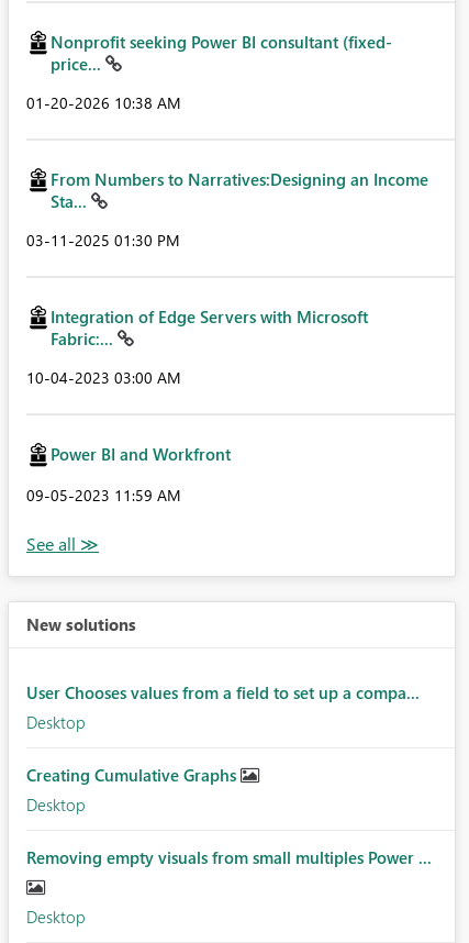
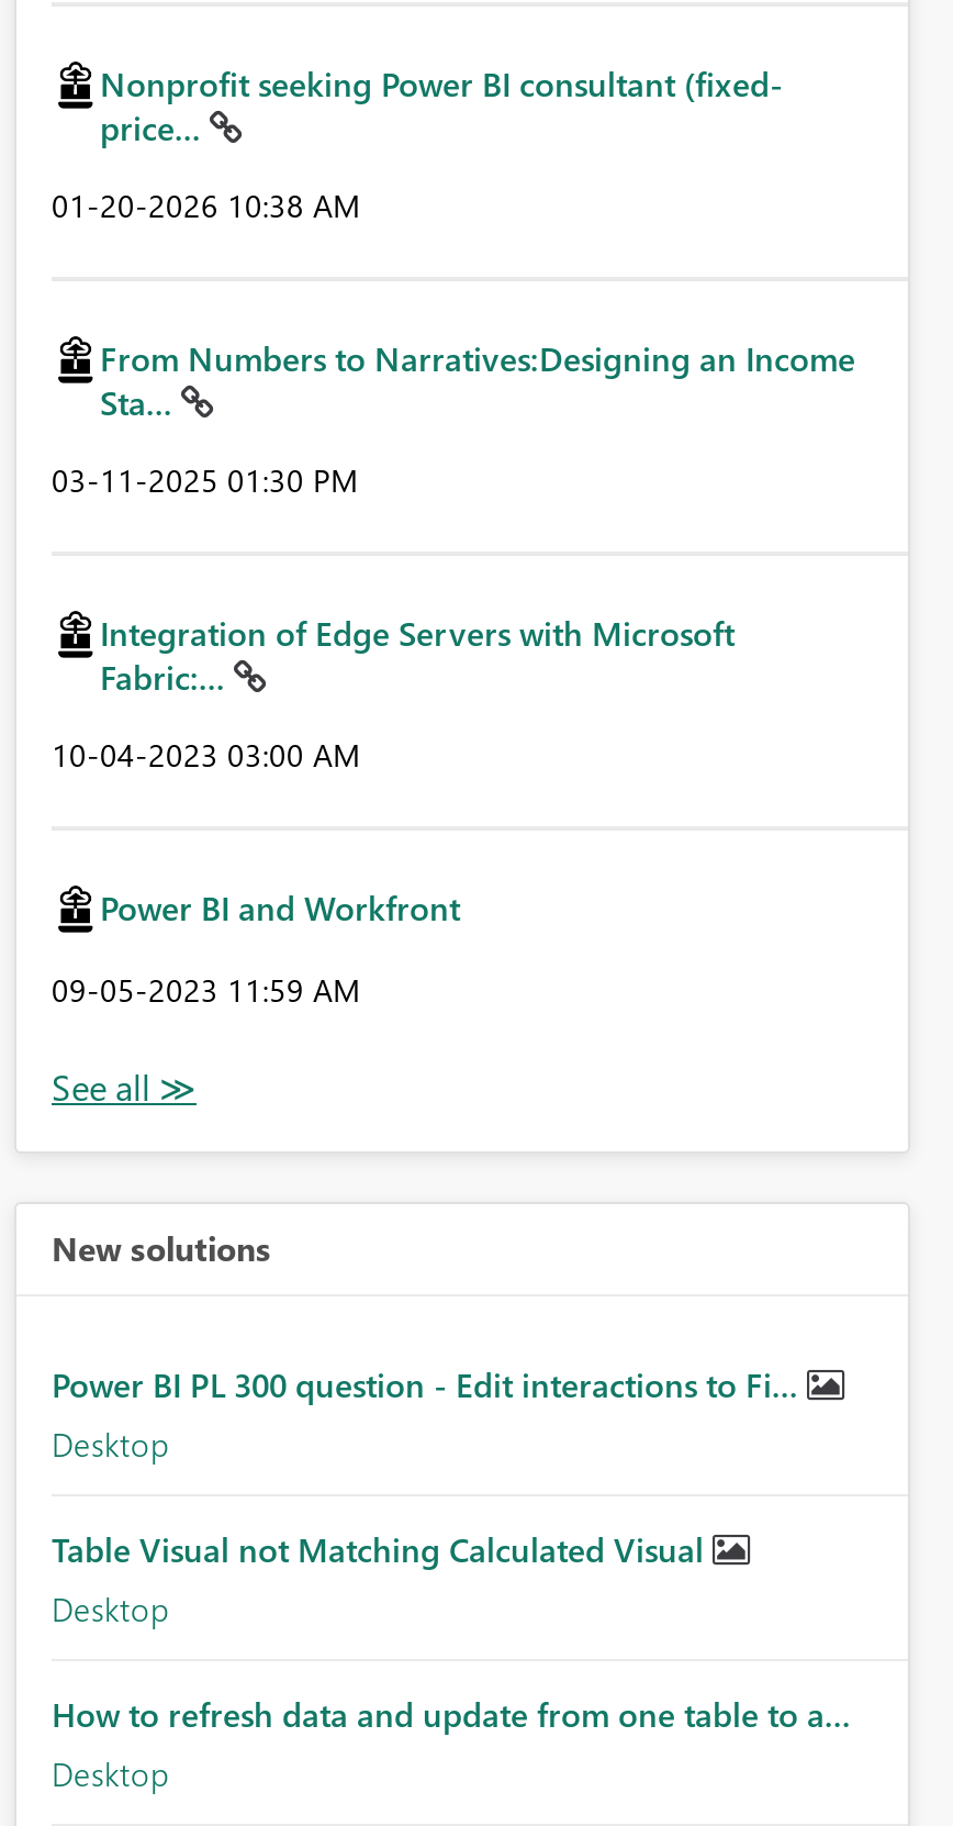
[26,682,420,704] User Chooses values from a field to set up a compa... -> [52,1363,807,1407] Power BI PL 300 question - Edit interactions to Fi...
[26,764,241,786] Creating Cumulative Graphs -> [52,1528,713,1572] Table Visual not Matching Calculated Visual
[26,847,432,869] Removing empty visuals from small multiples Power ... -> [52,1693,851,1737] How to refresh data and update from one table to a...

